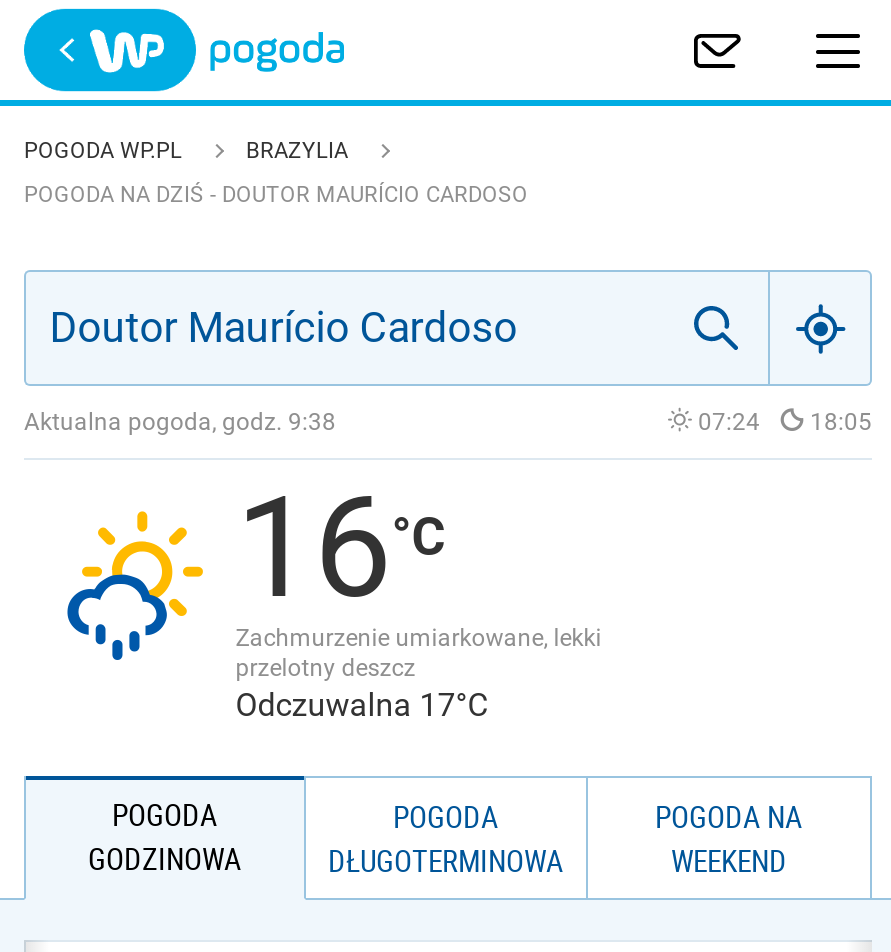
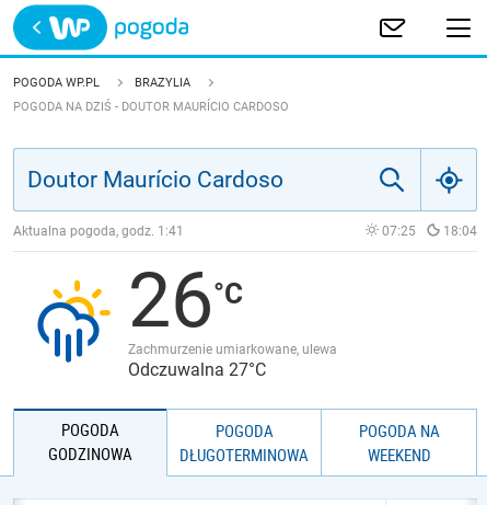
[24,408,872,724] [image] | Aktualna pogoda, godz. 9:38 | 07:24 | 18:05 | 16 | Zachmurzenie umiarkowane, lekki | przelotny deszcz | Odczuwalna 17°C -> [13,223,477,380] [image] | Aktualna pogoda, godz. 1:41 | 07:25 | 18:04 | 26 | Zachmurzenie umiarkowane, ulewa | Odczuwalna 27°C

